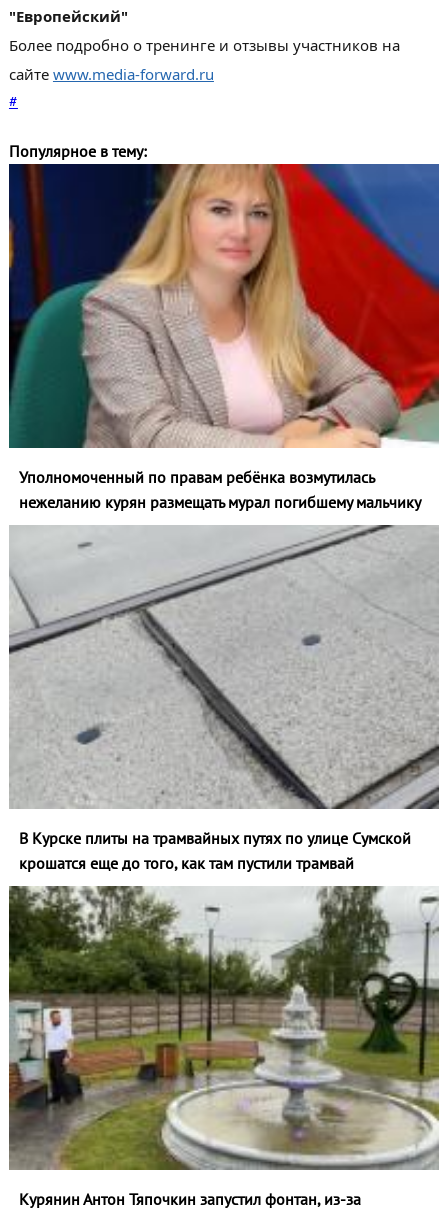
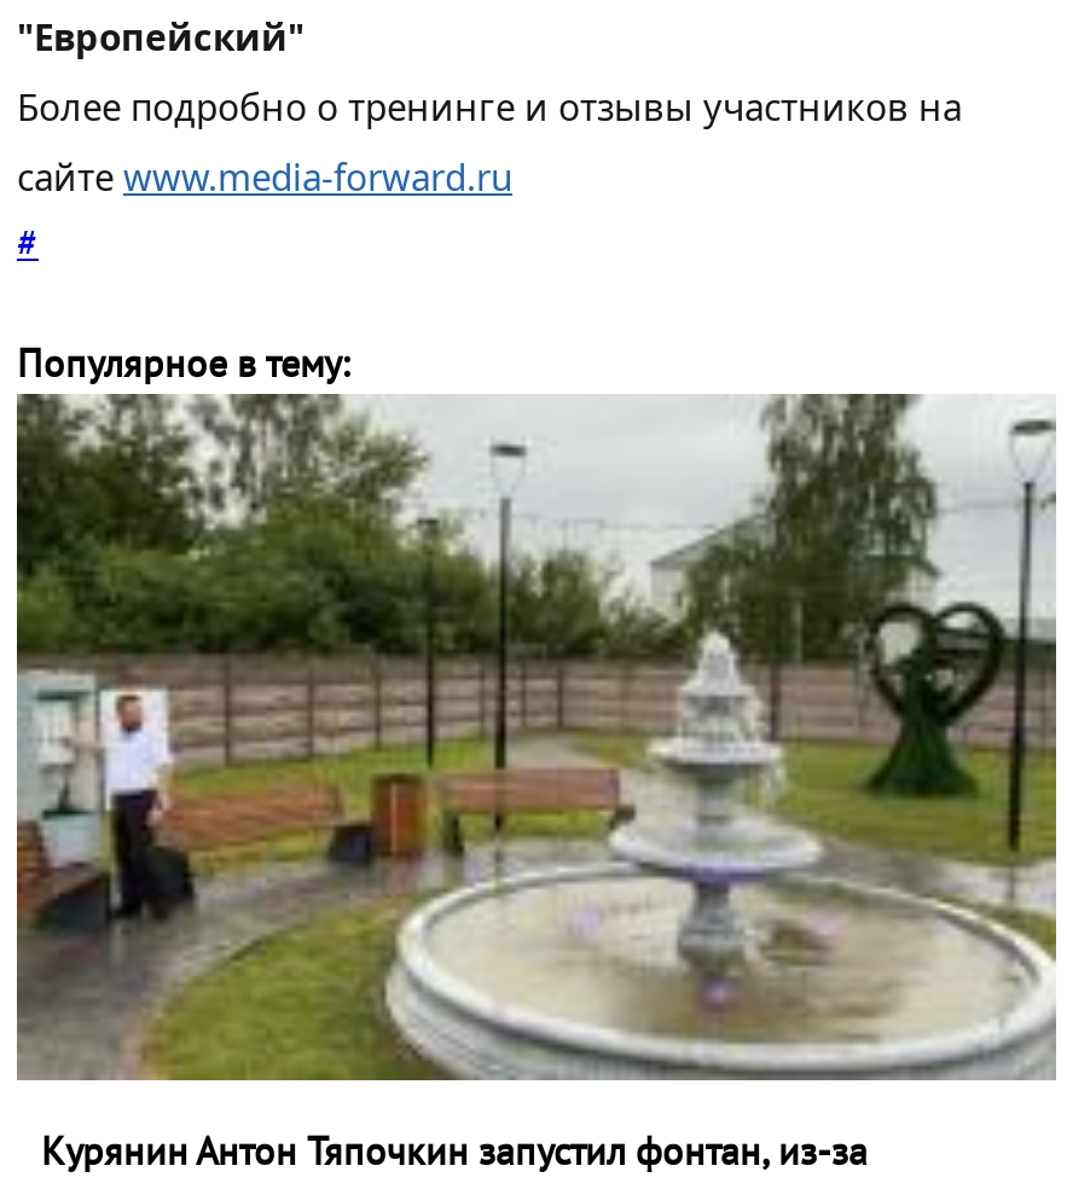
[8,163,440,512] [image] | Уполномоченный по правам ребёнка возмутилась | нежеланию курян размещать мурал погибшему мальчику -> none
[8,524,440,873] [image] | В Курске плиты на трамвайных путях по улице Сумской | крошатся еще до того, как там пустили трамвай -> none

